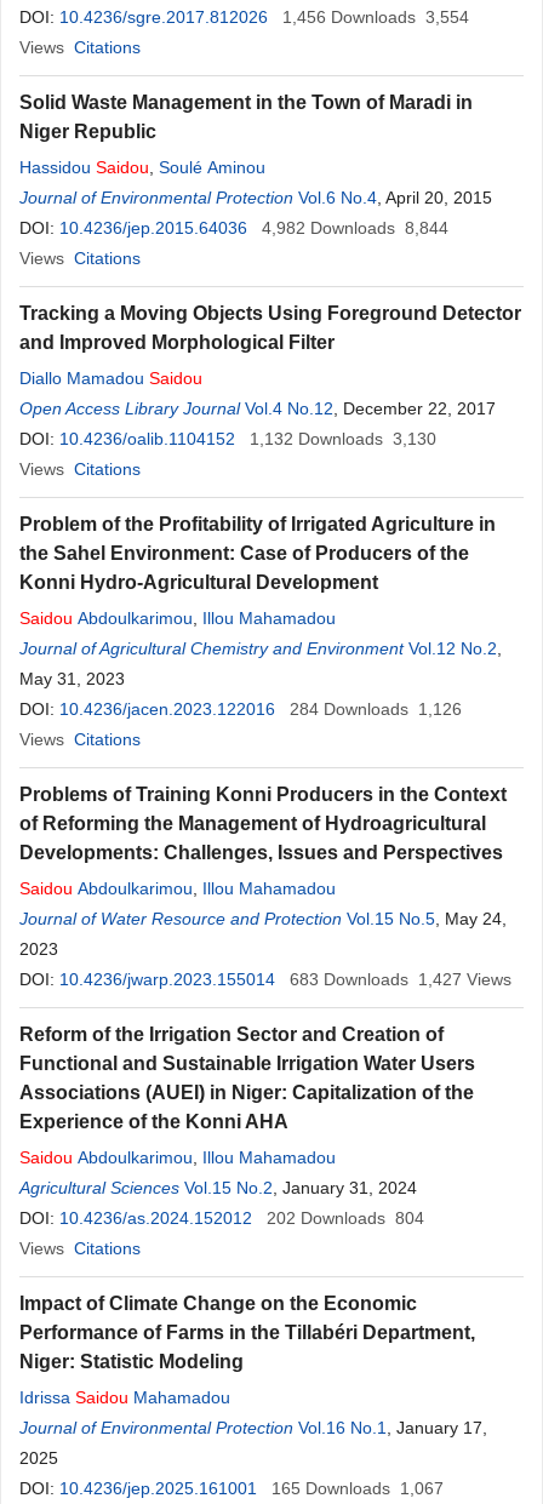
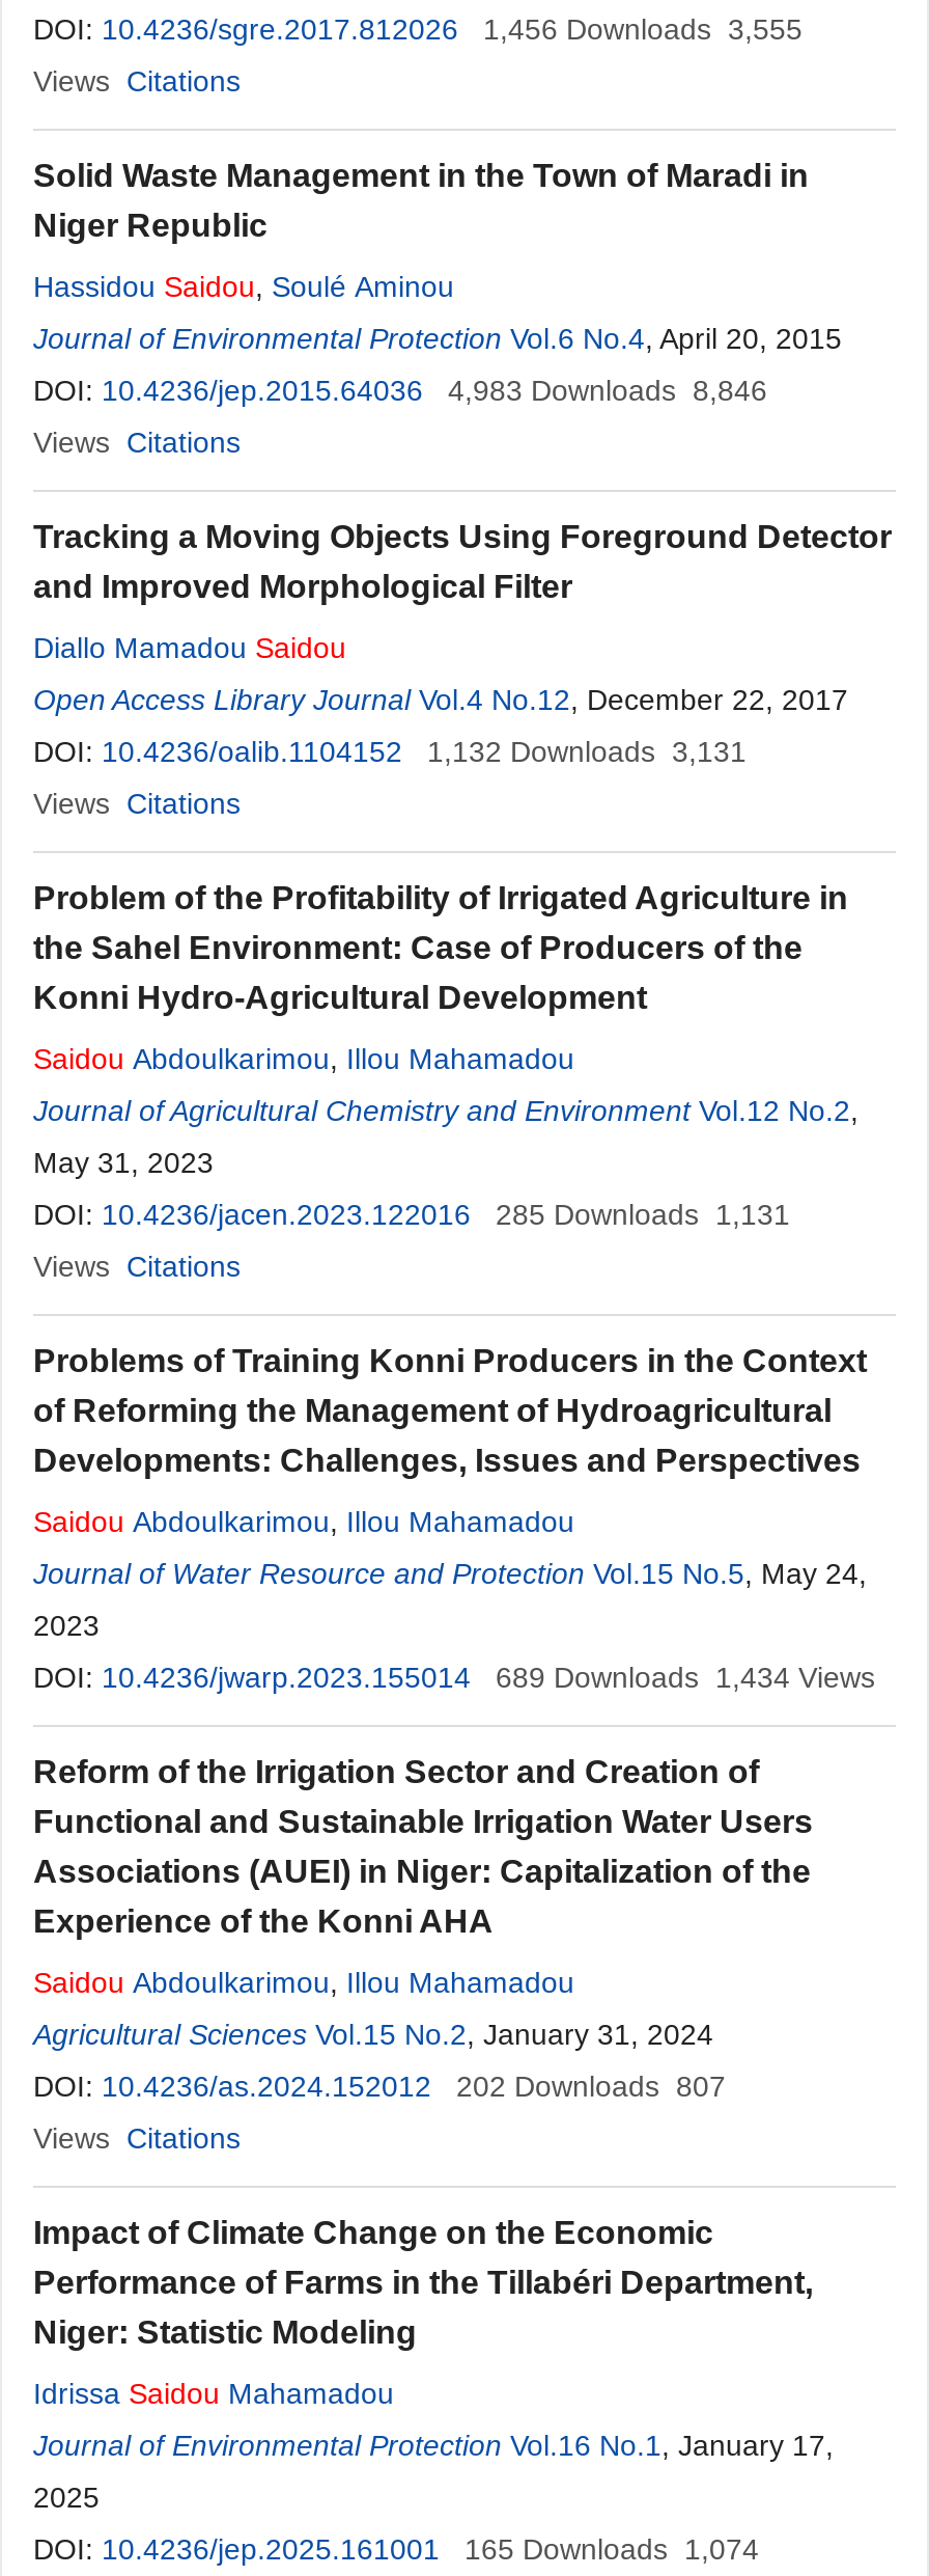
[19,7,469,27] DOI: 10.4236/sgre.2017.812026 1,456 Downloads 3,554 -> [33,12,803,46] DOI: 10.4236/sgre.2017.812026 1,456 Downloads 3,555
[19,218,448,238] DOI: 10.4236/jep.2015.64036 4,982 Downloads 8,844 -> [33,374,767,407] DOI: 10.4236/jep.2015.64036 4,983 Downloads 8,846
[19,429,436,448] DOI: 10.4236/oalib.1104152 1,132 Downloads 3,130 -> [33,735,747,768] DOI: 10.4236/oalib.1104152 1,132 Downloads 3,131
[19,699,462,719] DOI: 10.4236/jacen.2023.122016 284 Downloads 1,126 -> [33,1198,790,1231] DOI: 10.4236/jacen.2023.122016 285 Downloads 1,131
[290,970,511,989] 683 Downloads 1,427 Views -> [496,1661,875,1694] 689 Downloads 1,434 Views
[19,1208,424,1228] DOI: 10.4236/as.2024.152012 202 Downloads 804 -> [33,2070,726,2103] DOI: 10.4236/as.2024.152012 202 Downloads 807
[19,1479,444,1498] DOI: 10.4236/jep.2025.161001 165 Downloads 1,067 -> [33,2532,759,2566] DOI: 10.4236/jep.2025.161001 165 Downloads 1,074

